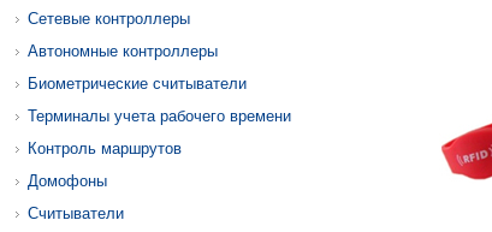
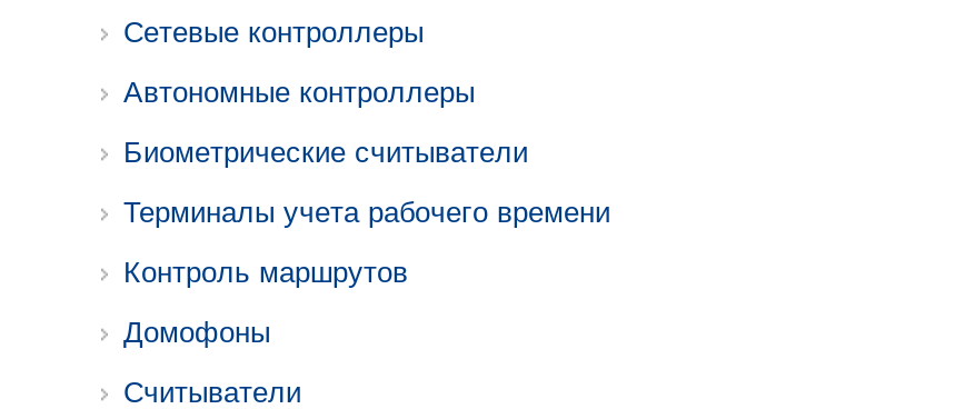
[440,123,488,182] [image] -> none

